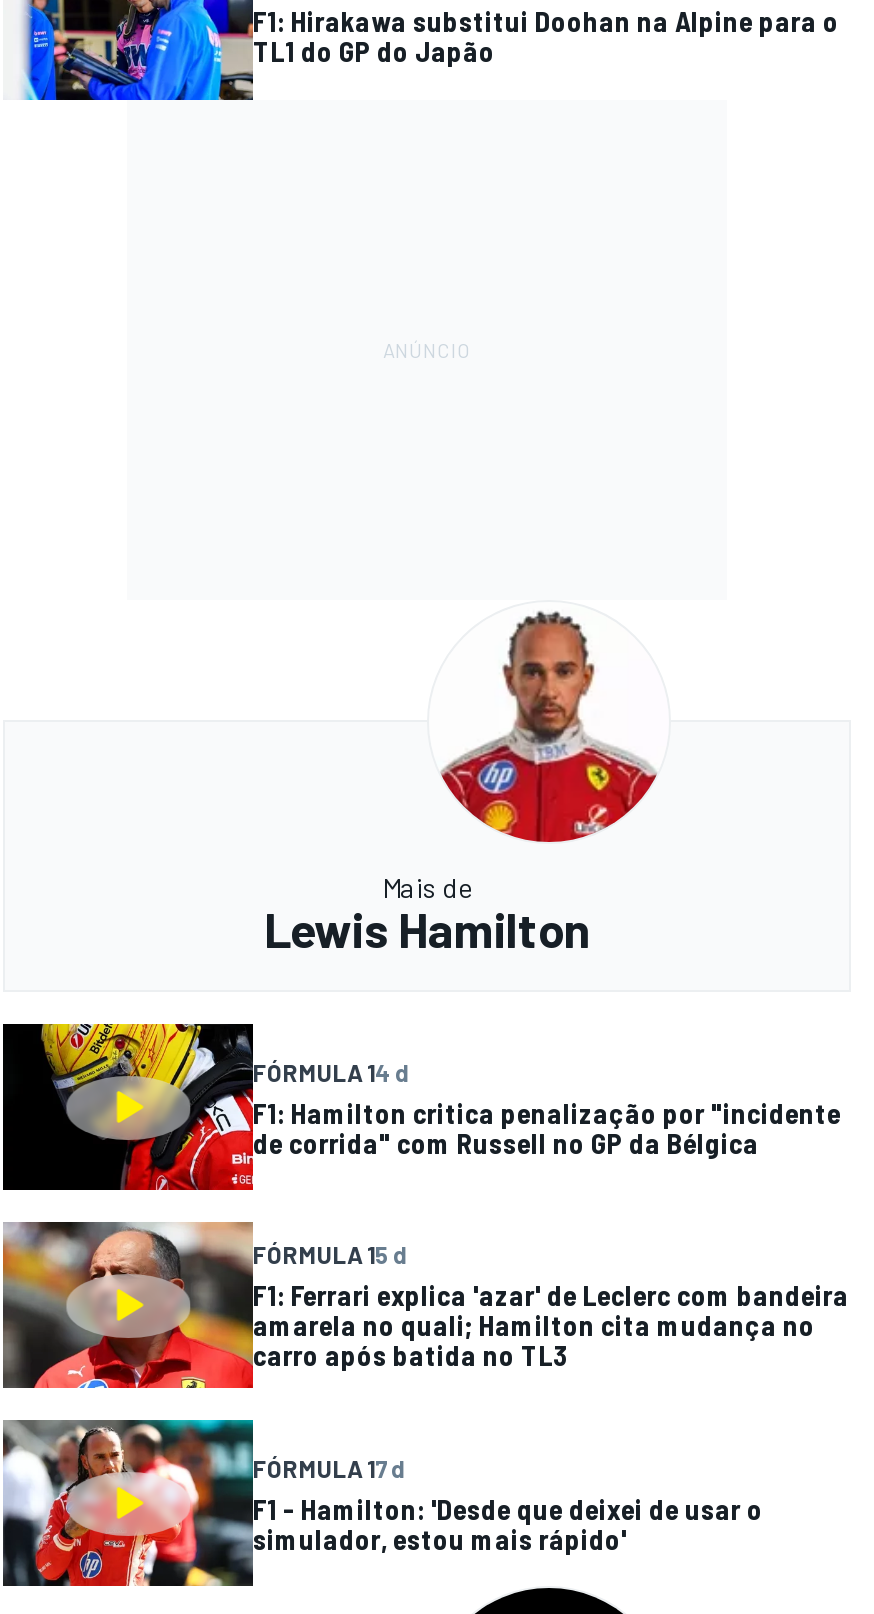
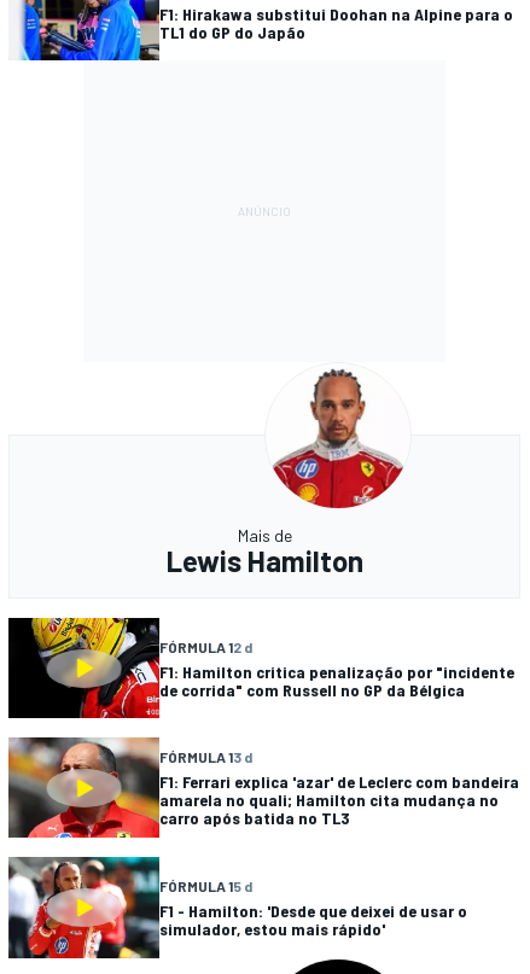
[253,1058,409,1086] FÓRMULA 14 d -> [159,638,252,655] FÓRMULA 12 d
[253,1241,407,1269] FÓRMULA 15 d -> [159,749,252,766] FÓRMULA 13 d
[253,1454,405,1482] FÓRMULA 17 d -> [159,877,252,894] FÓRMULA 15 d

